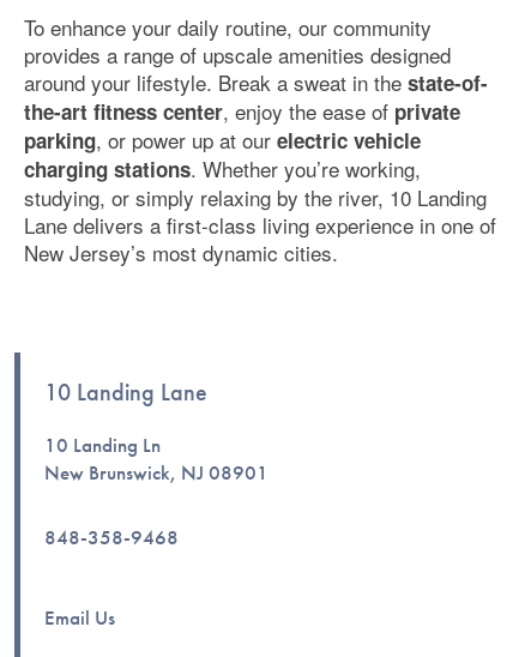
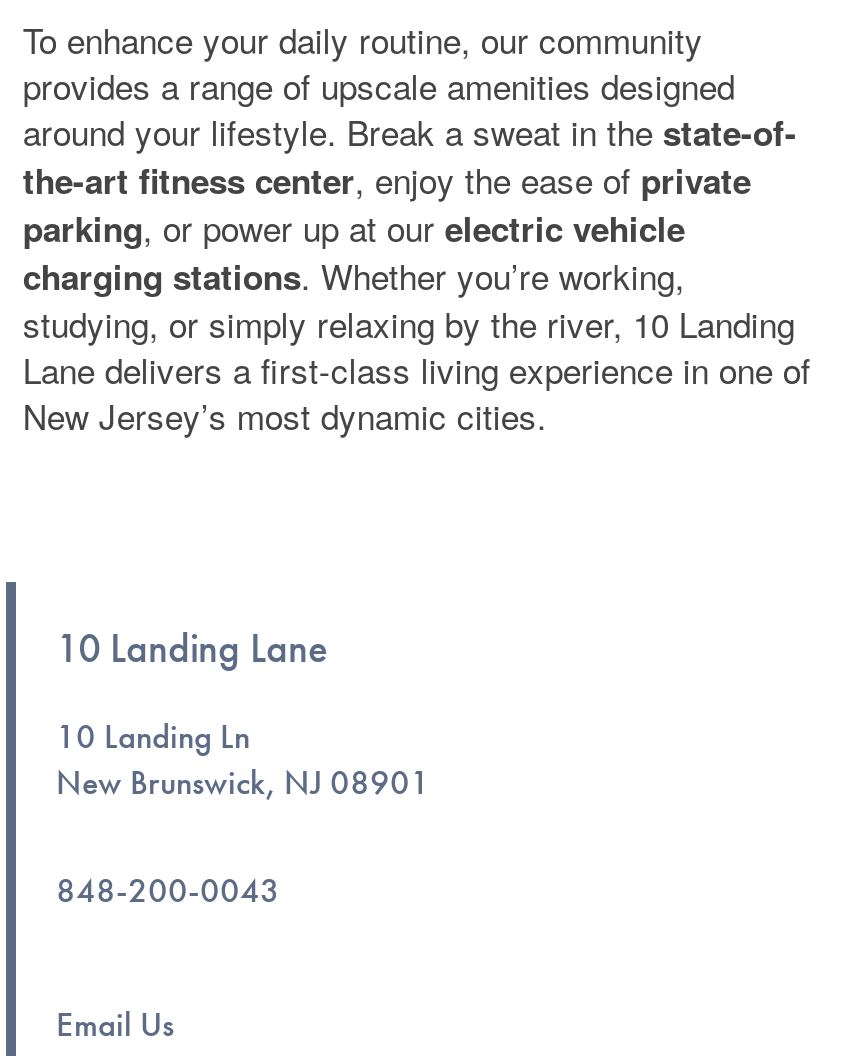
[44,524,179,551] 848-358-9468 -> [56,868,280,912] 848-200-0043

